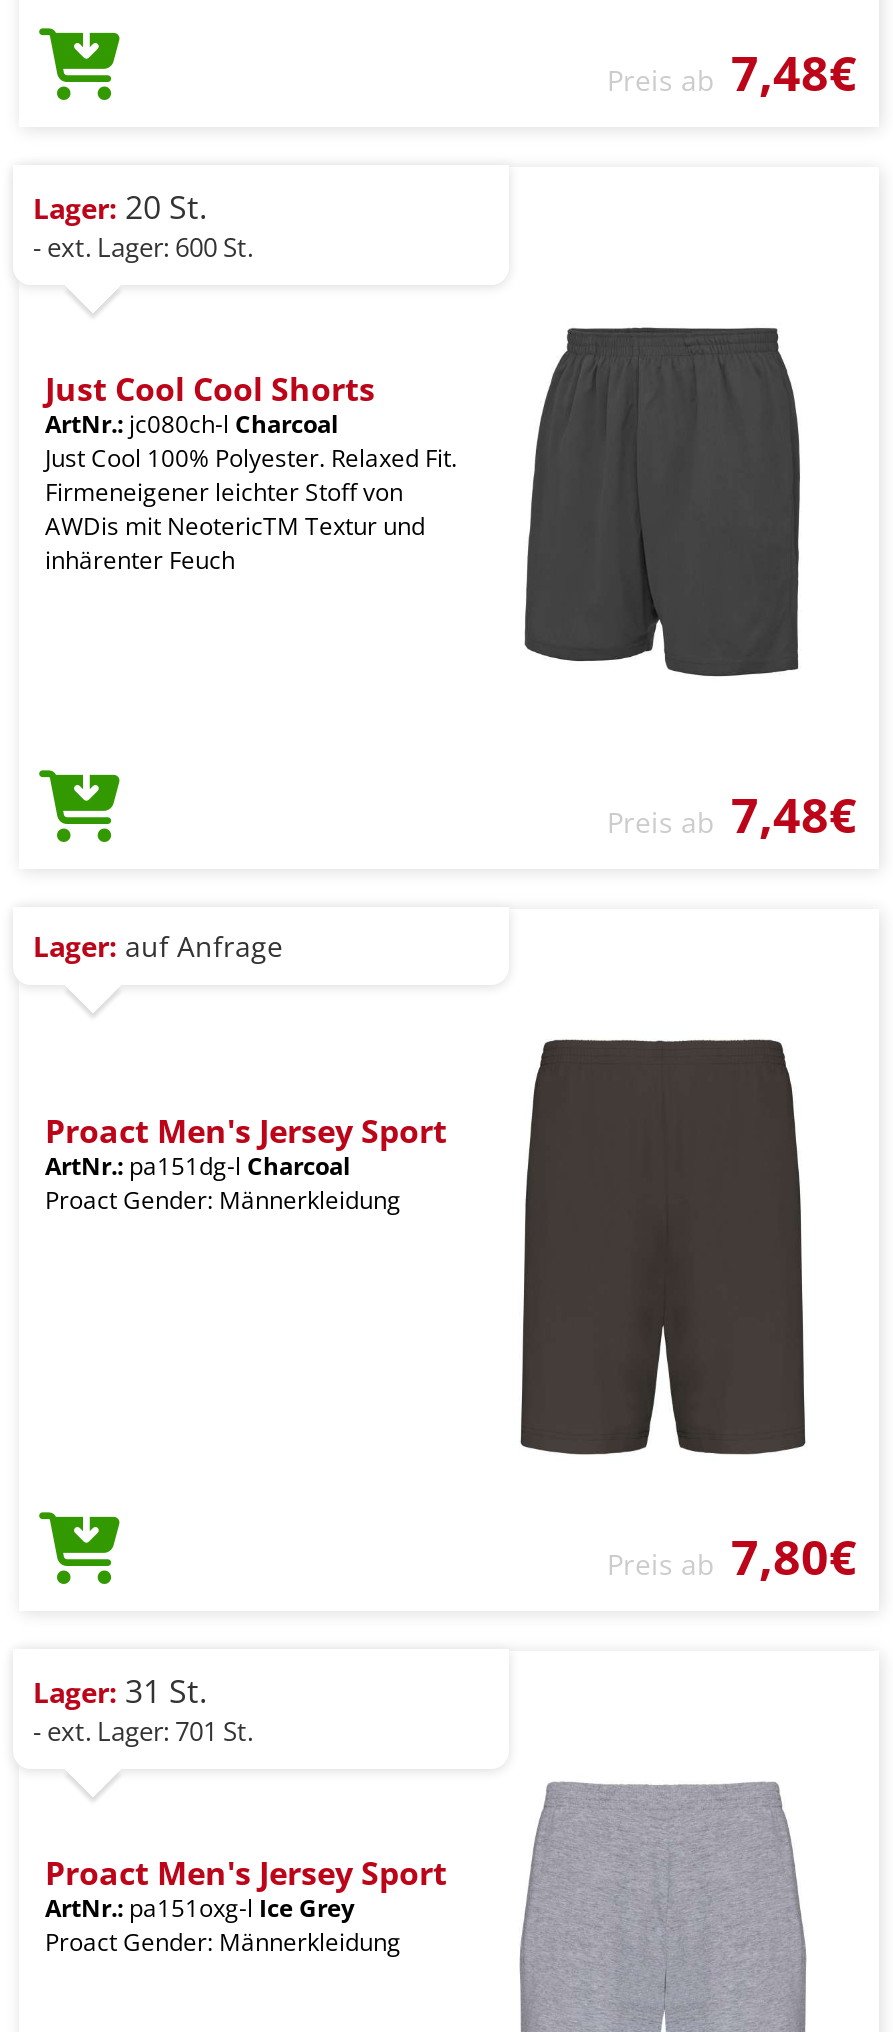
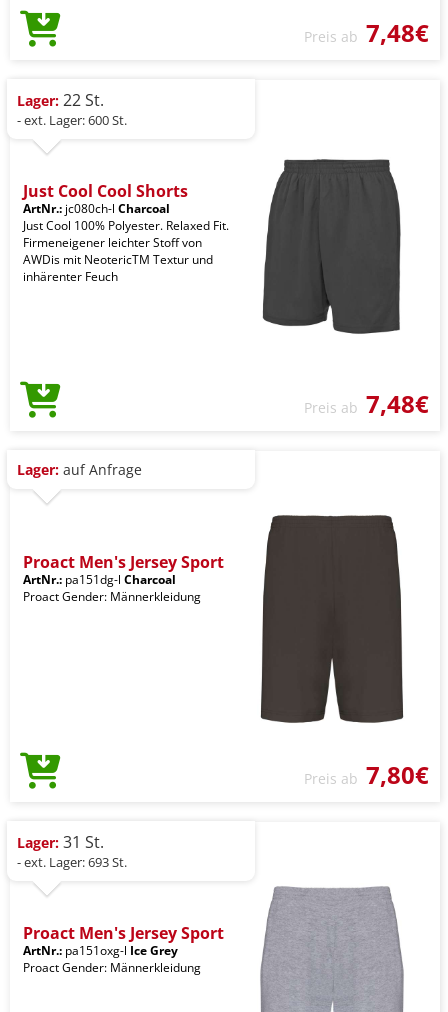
[33,185,207,229] Lager: 20 St. -> [17,89,104,111] Lager: 22 St.
[33,1713,253,1749] - ext. Lager: 701 St. -> [17,853,127,871] - ext. Lager: 693 St.

